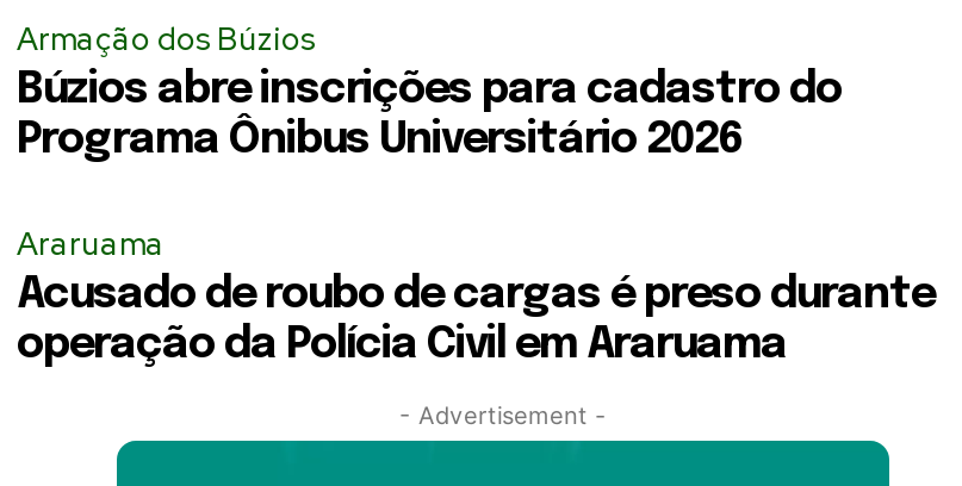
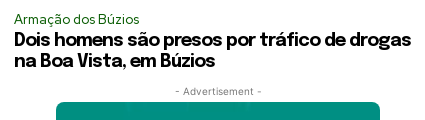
[17,70,935,368] Búzios abre inscrições para cadastro do | Programa Ônibus Universitário 2026 | Araruama | Acusado de roubo de cargas é preso durante | operação da Polícia Civil em Araruama -> [14,32,411,71] Dois homens são presos por tráfico de drogas | na Boa Vista, em Búzios

